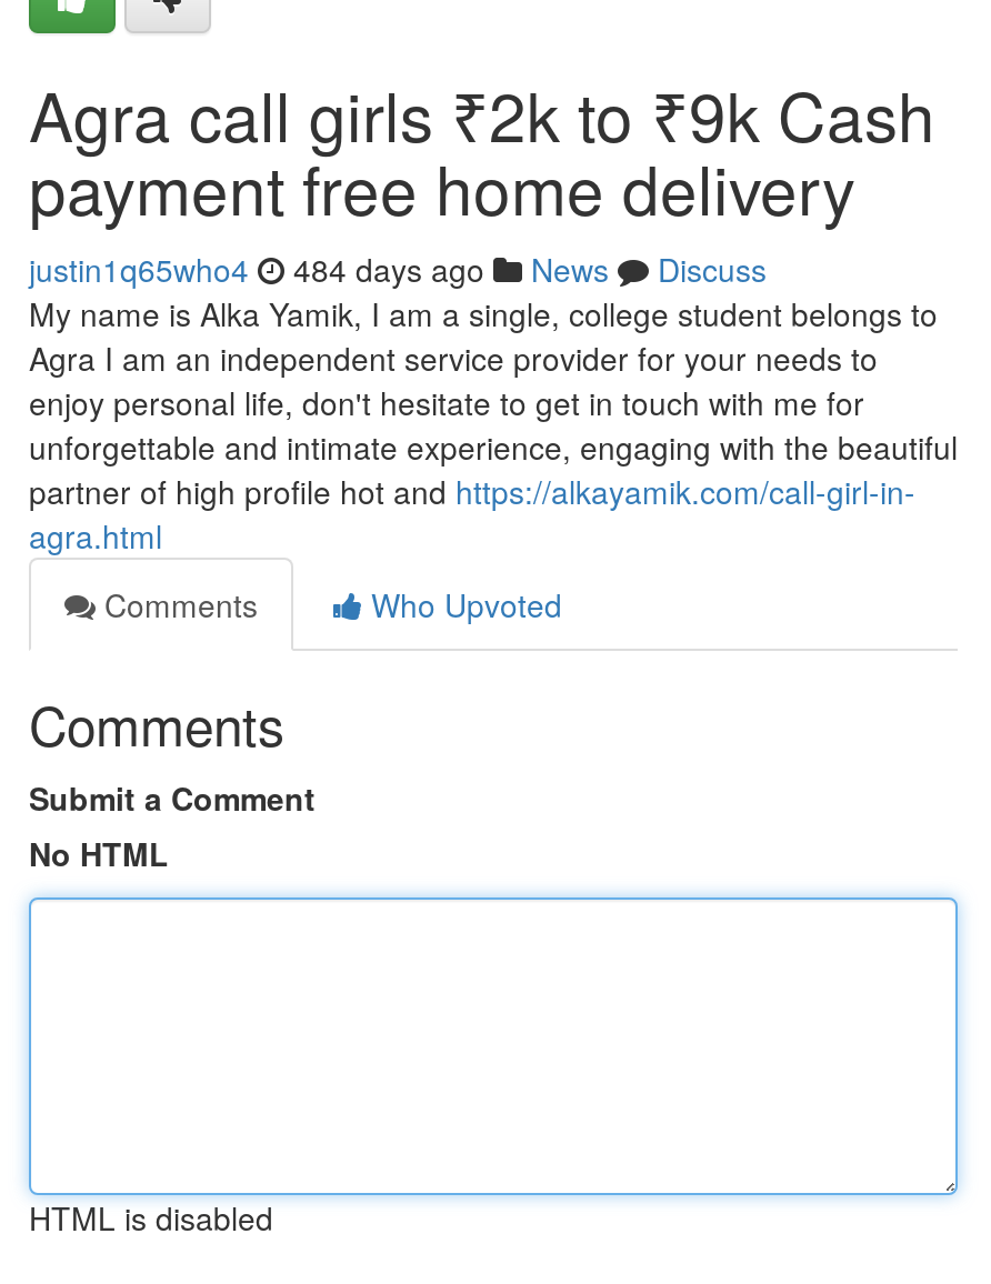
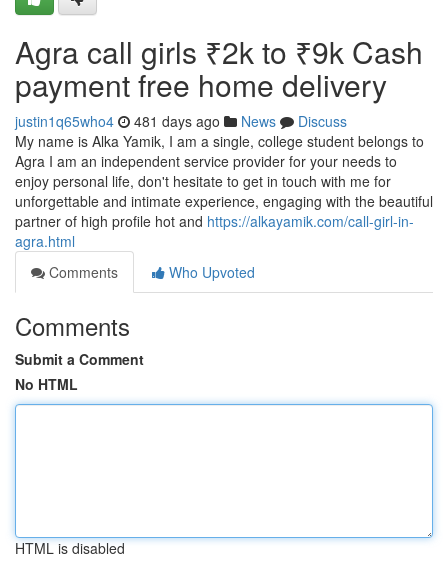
[29,247,767,291] justin1q65who4 484 days ago News Discuss -> [15,111,347,131] justin1q65who4 481 days ago News Discuss

